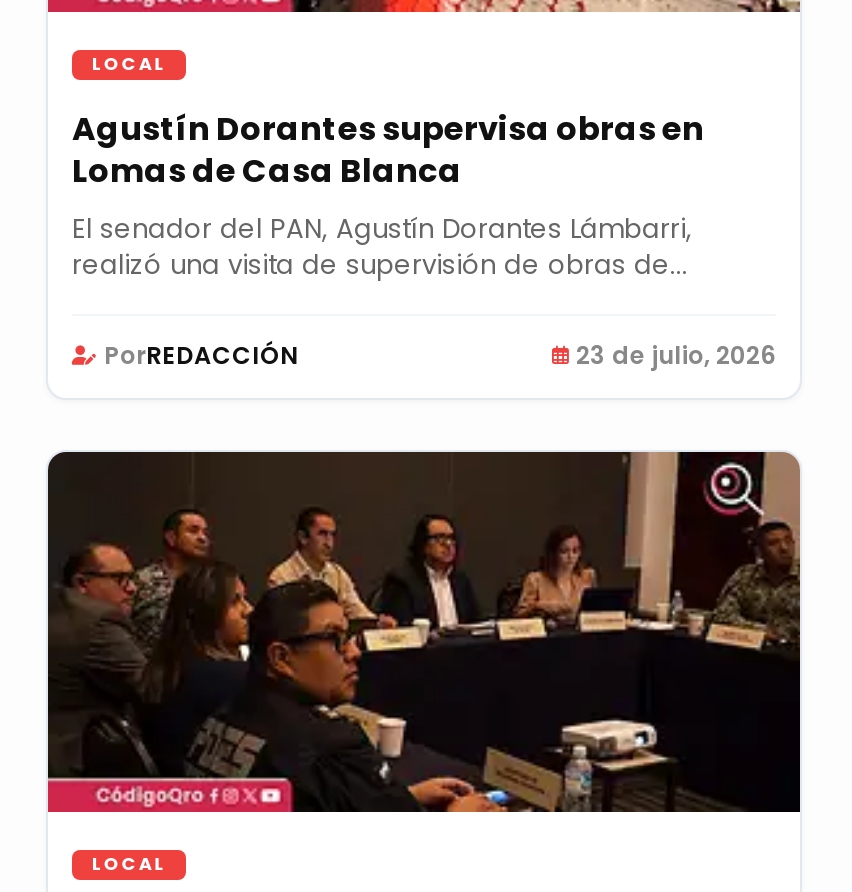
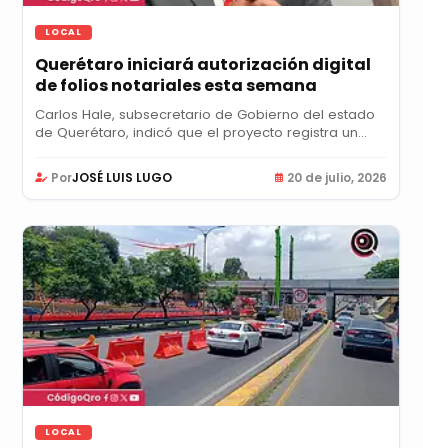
[72,107,704,285] Agustín Dorantes supervisa obras en | Lomas de Casa Blanca | El senador del PAN, Agustín Dorantes Lámbarri, | realizó una visita de supervisión de obras de... -> [35,53,375,142] Querétaro iniciará autorización digital | de folios notariales esta semana | Carlos Hale, subsecretario de Gobierno del estado | de Querétaro, indicó que el proyecto registra un...
[104,339,776,373] PorREDACCIÓN | 23 de julio, 2026 -> [51,169,387,186] PorJOSÉ LUIS LUGO | 20 de julio, 2026
[46,450,802,814] [image] -> [22,225,400,407] [image]

